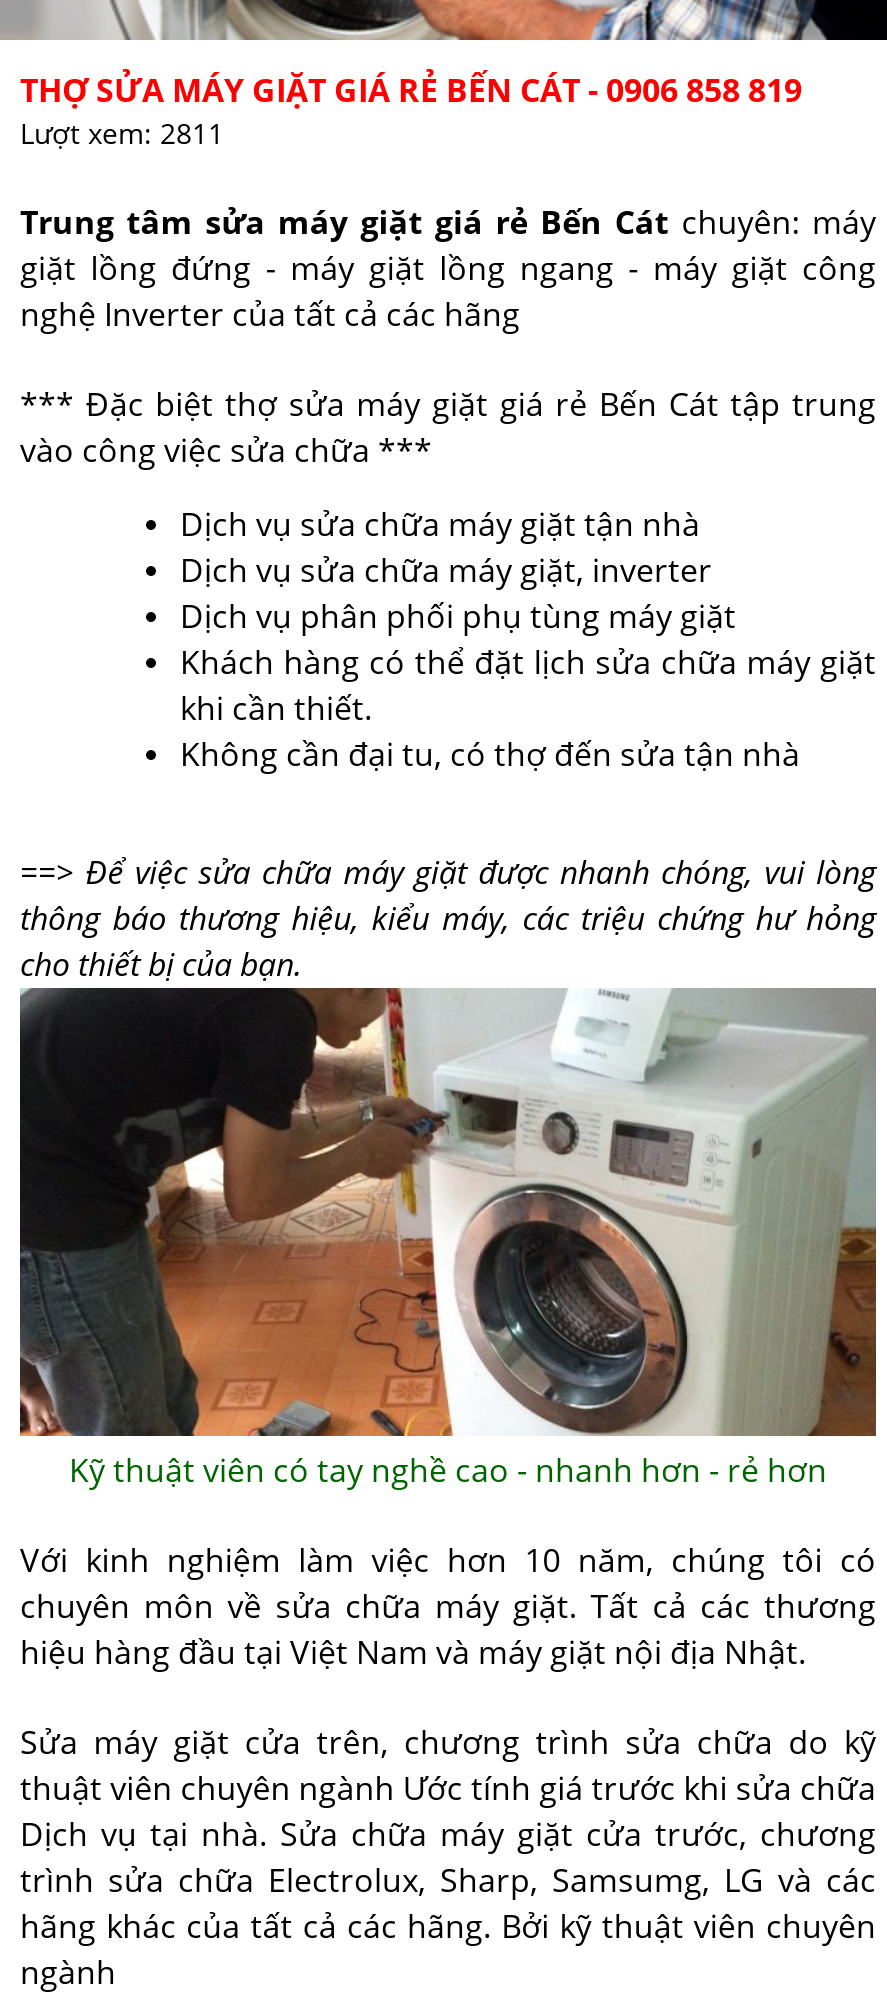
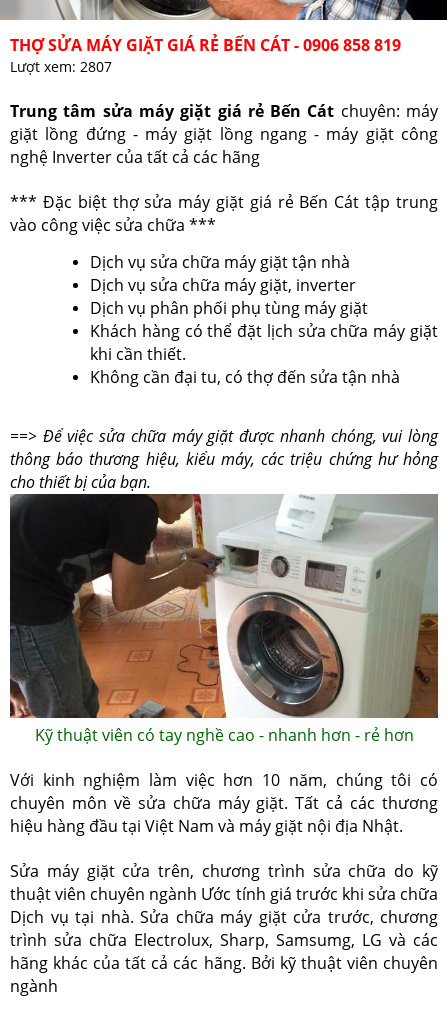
[20,113,224,151] Lượt xem: 2811 -> [10,57,112,76] Lượt xem: 2807

